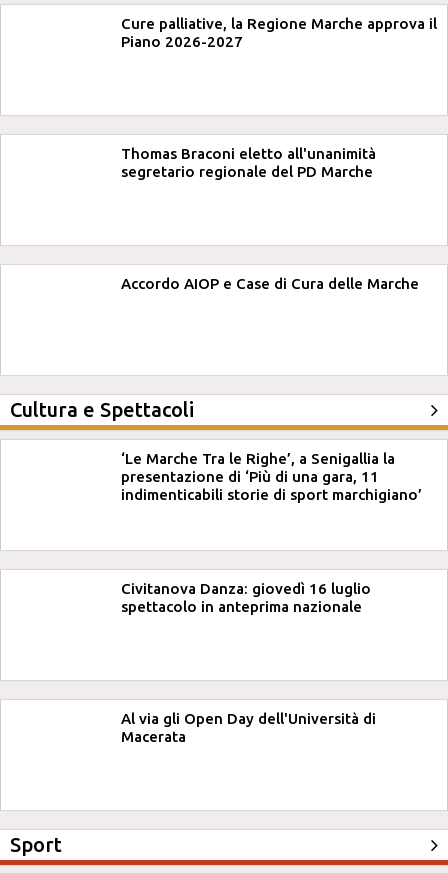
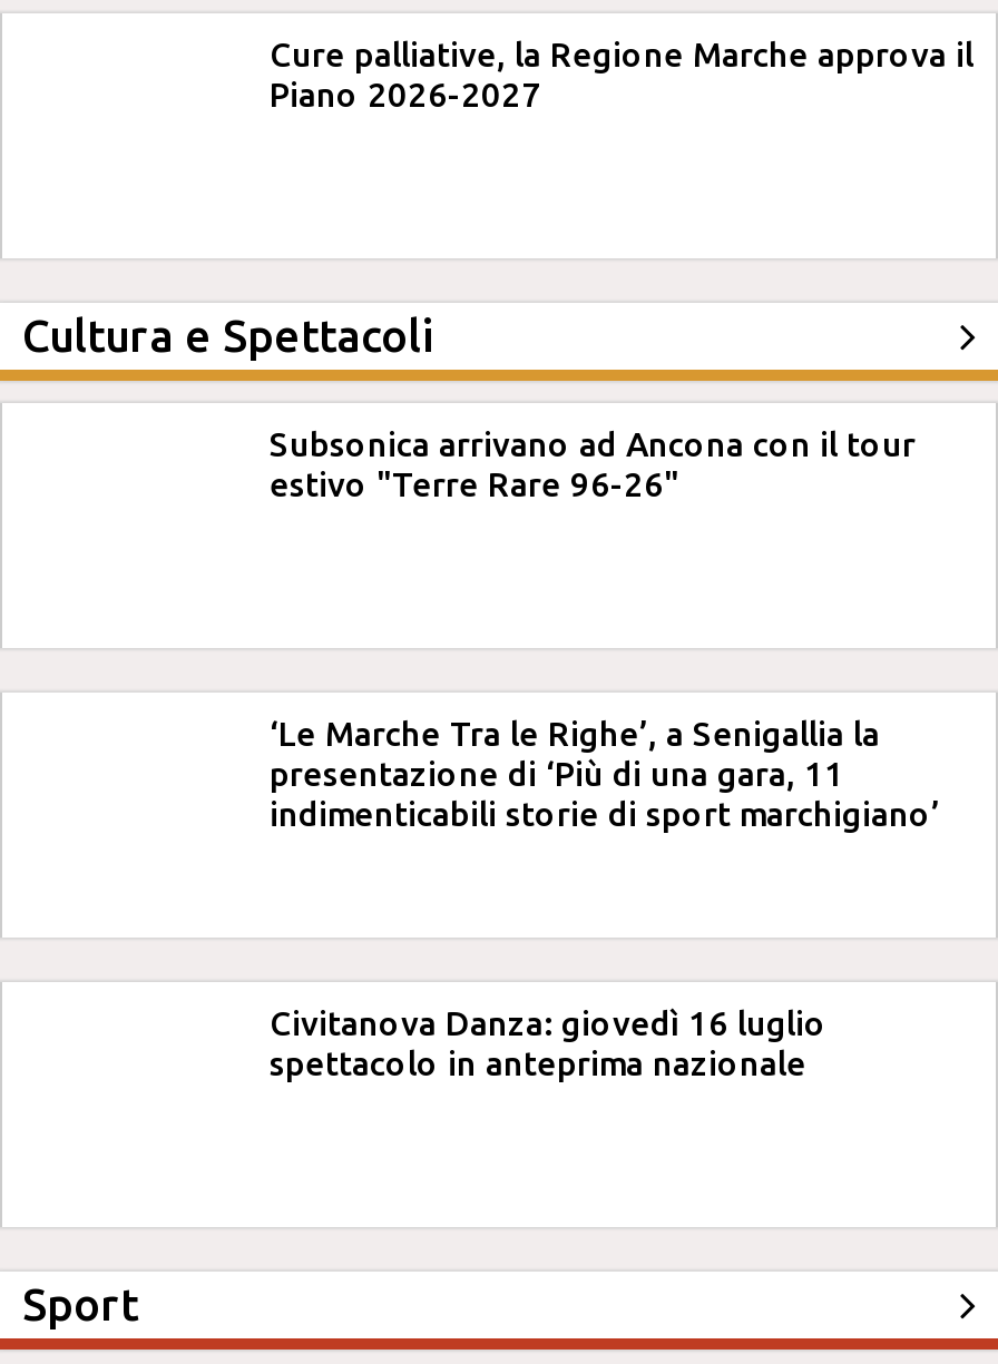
[121,145,376,180] Thomas Braconi eletto all'unanimità | segretario regionale del PD Marche -> none
[121,275,419,292] Accordo AIOP e Case di Cura delle Marche -> none
none -> [270,425,916,503] Subsonica arrivano ad Ancona con il tour | estivo "Terre Rare 96-26"
[121,710,376,745] Al via gli Open Day dell'Università di | Macerata -> none

